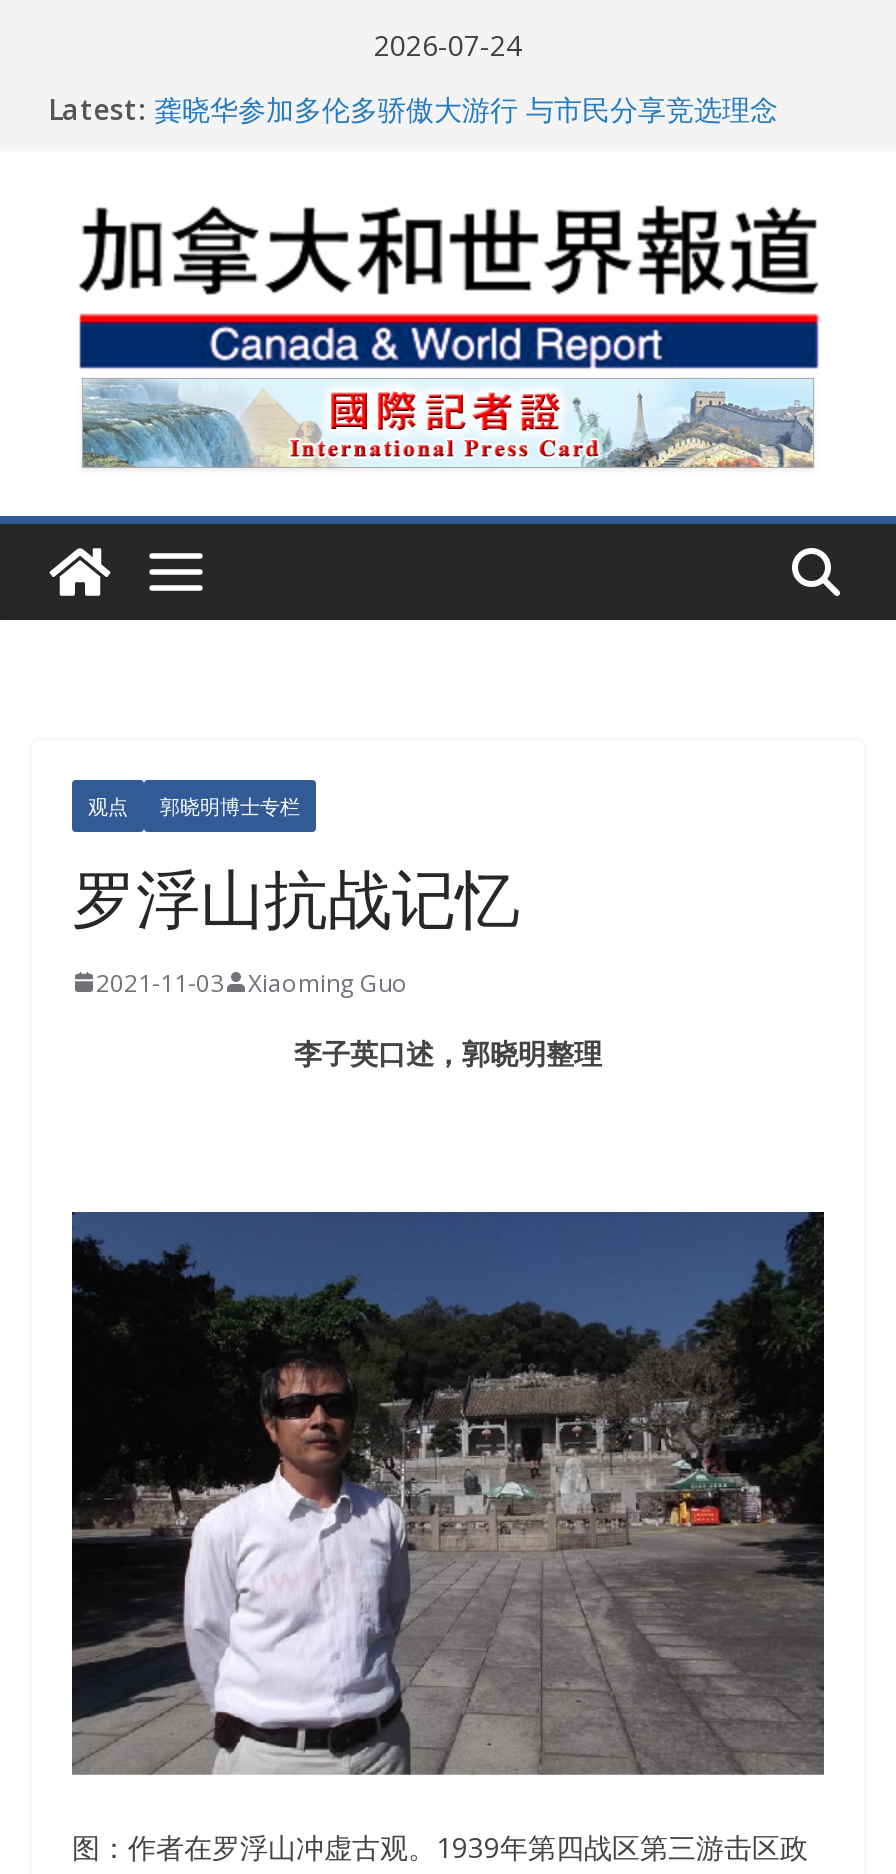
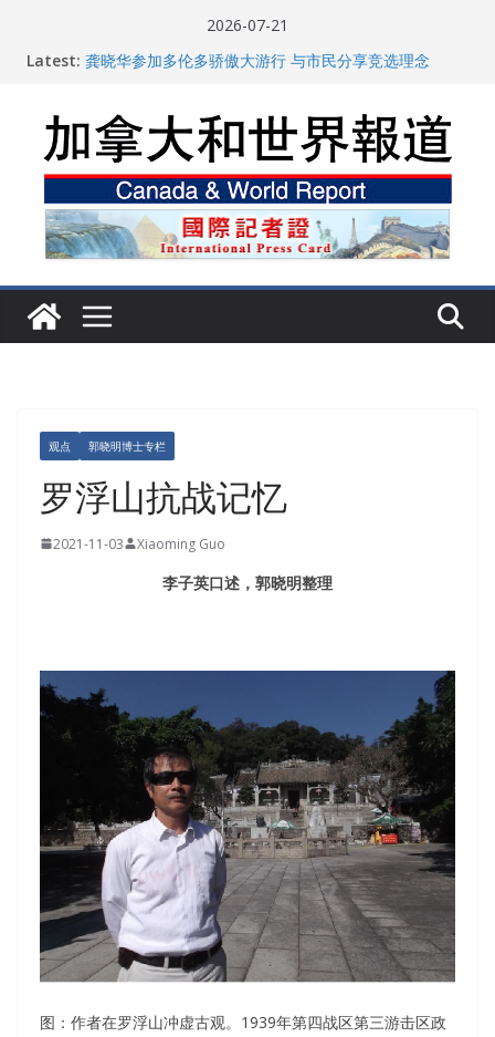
[374,26,522,64] 2026-07-24 -> [207,14,288,35] 2026-07-21

